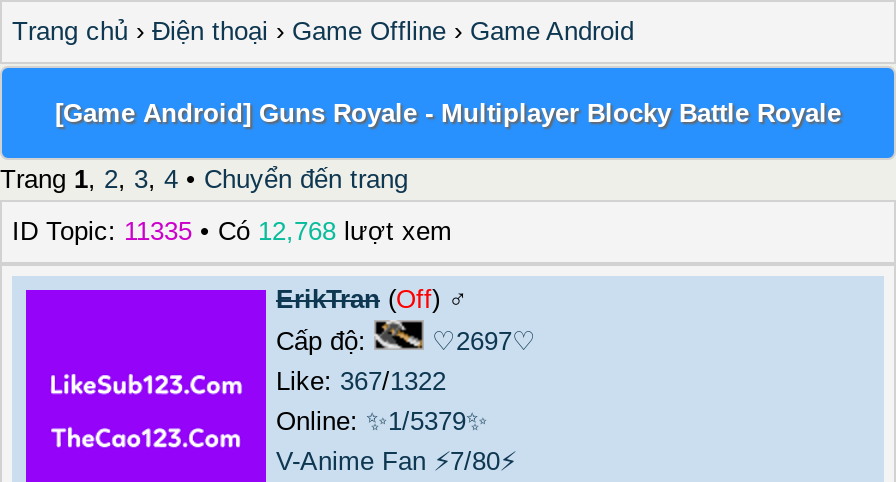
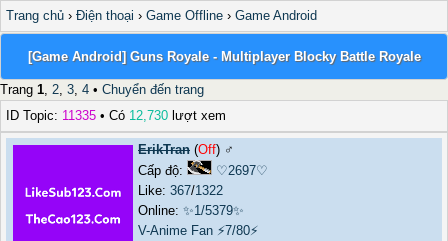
[12,217,452,247] ID Topic: 11335 • Có 12,768 lượt xem -> [6,108,226,123] ID Topic: 11335 • Có 12,730 lượt xem

